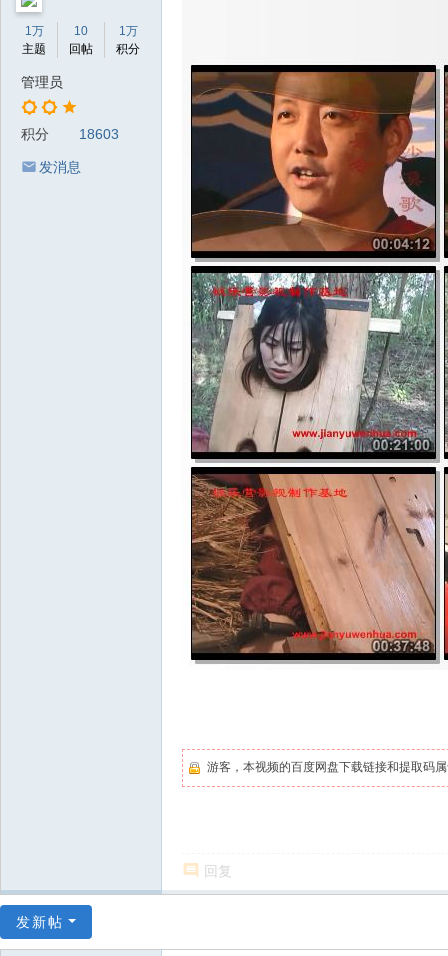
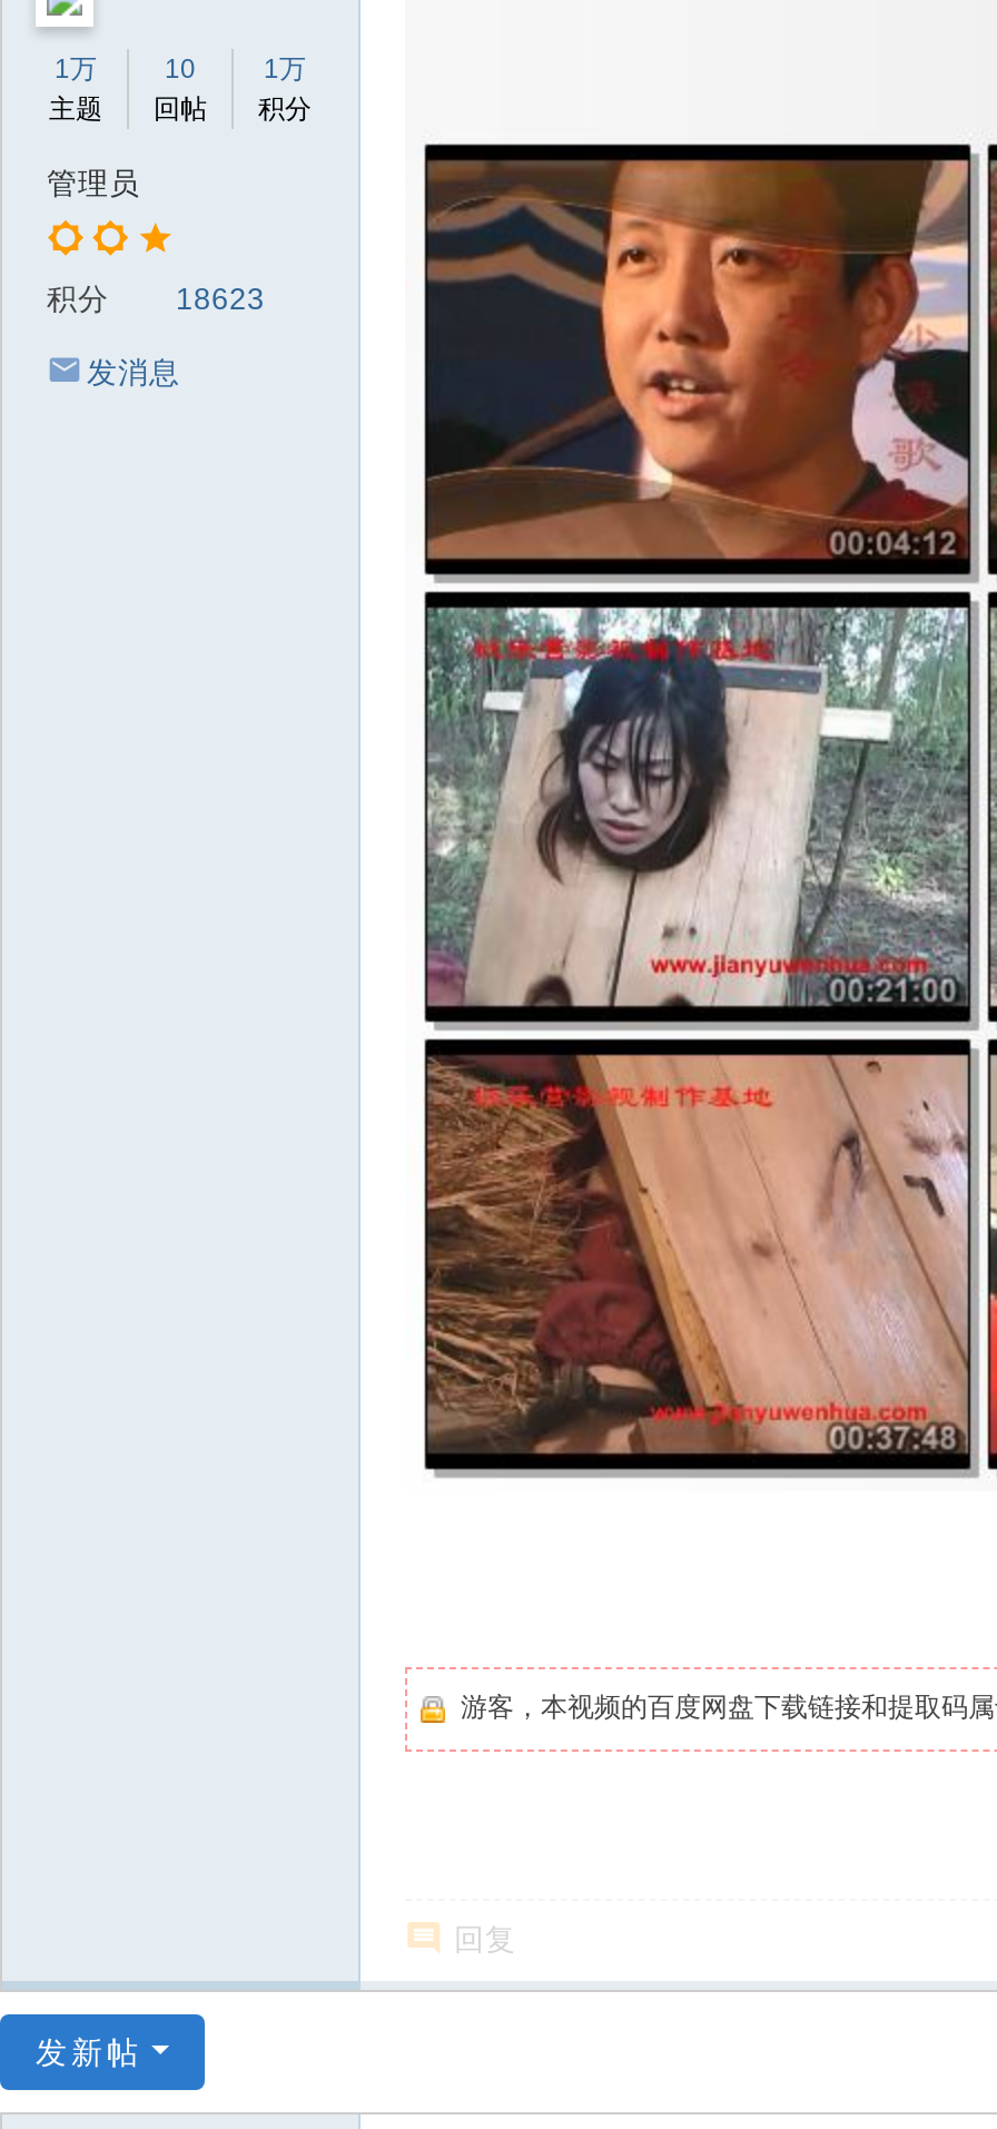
[21,127,119,142] 积分 18603 -> [47,283,265,316] 积分 18623

